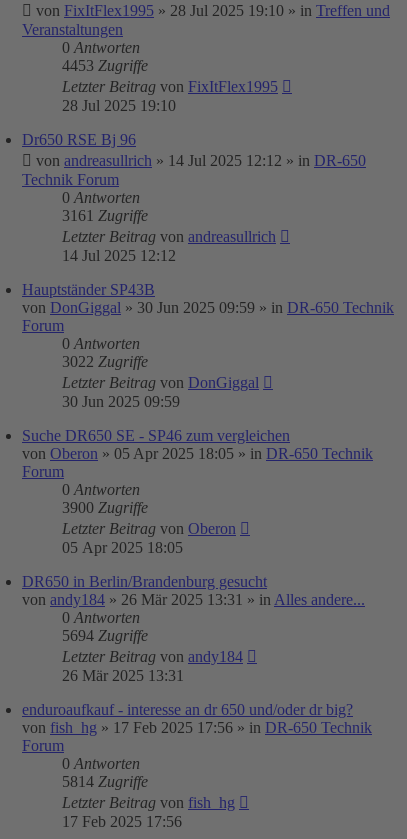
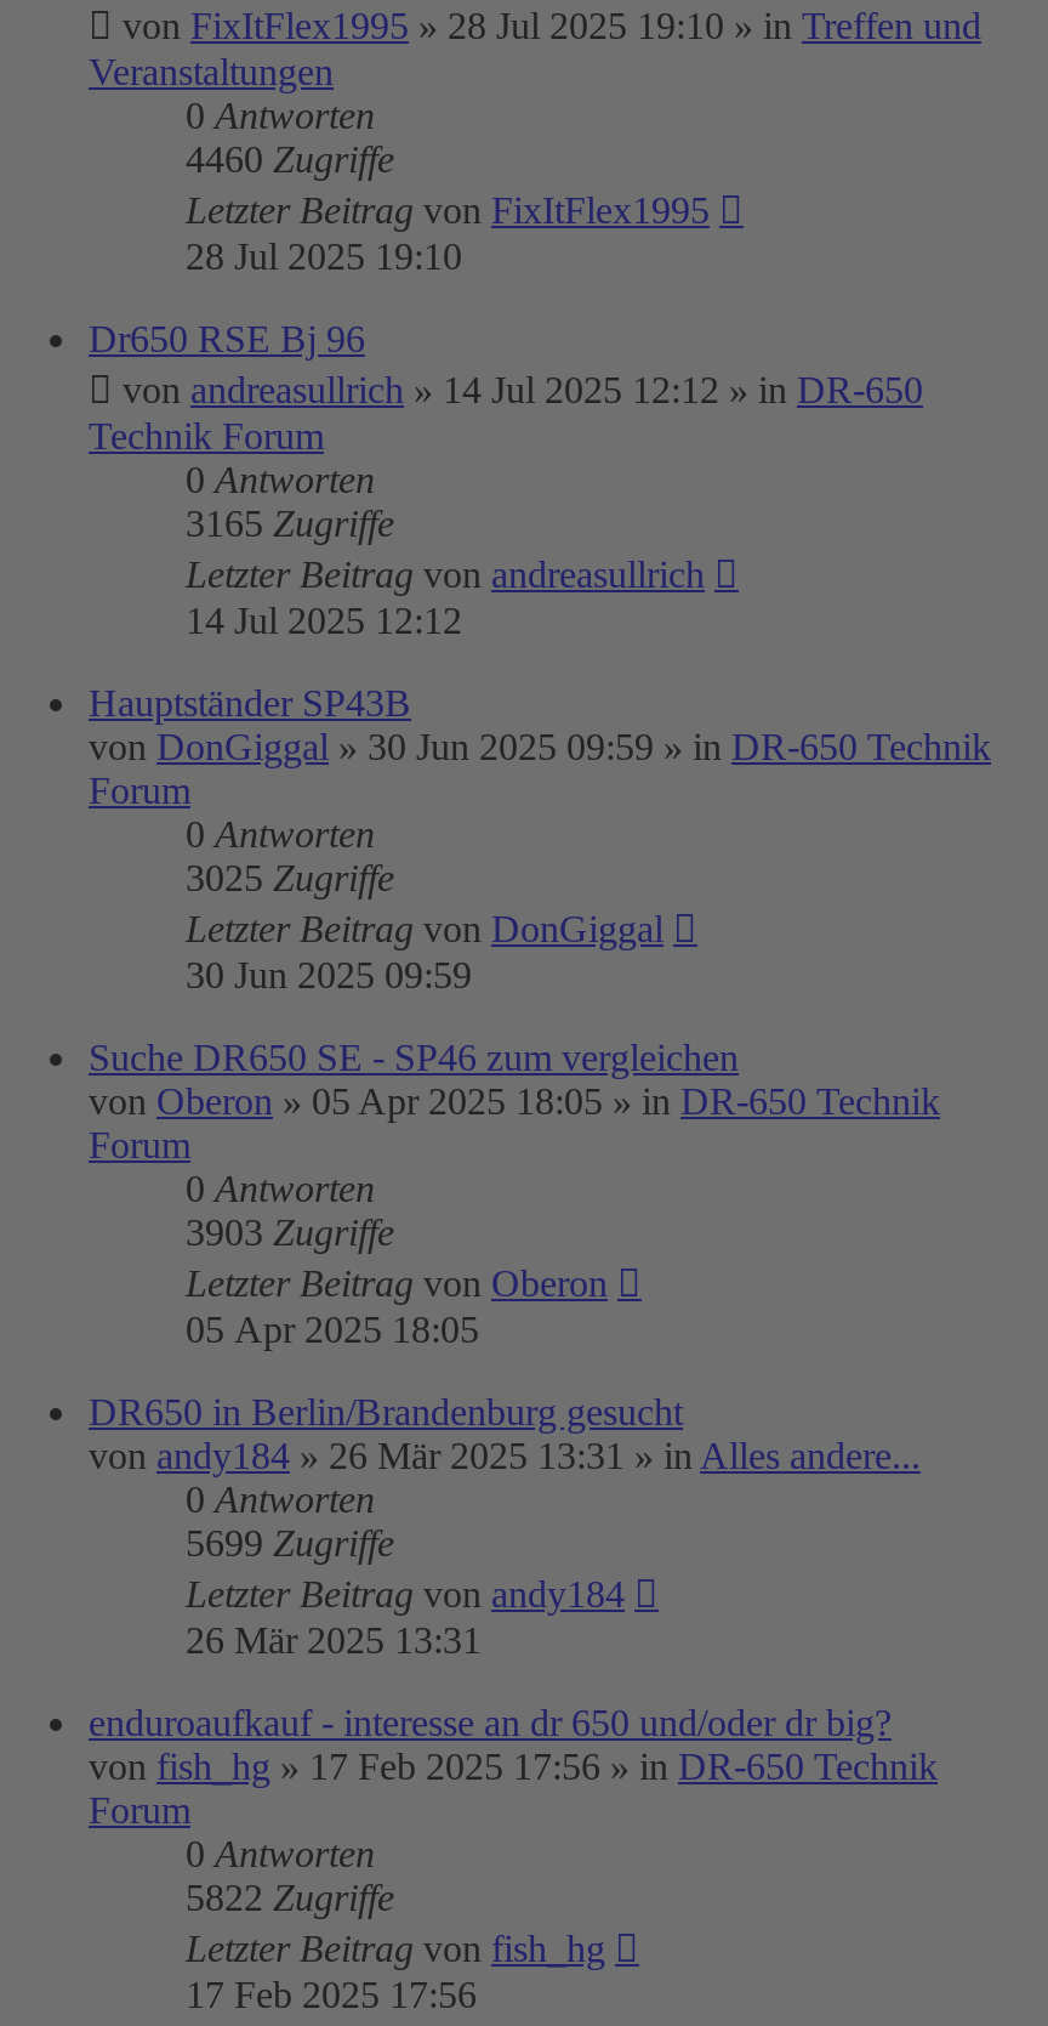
[62,57,148,74] 4453 Zugriffe -> [186,138,394,180] 4460 Zugriffe
[62,207,148,224] 3161 Zugriffe -> [186,503,394,544] 3165 Zugriffe
[62,353,148,370] 3022 Zugriffe -> [186,857,394,898] 3025 Zugriffe
[62,499,148,516] 3900 Zugriffe -> [186,1211,394,1253] 3903 Zugriffe
[62,627,148,644] 5694 Zugriffe -> [186,1522,394,1564] 5699 Zugriffe
[62,773,148,790] 5814 Zugriffe -> [186,1877,394,1918] 5822 Zugriffe

